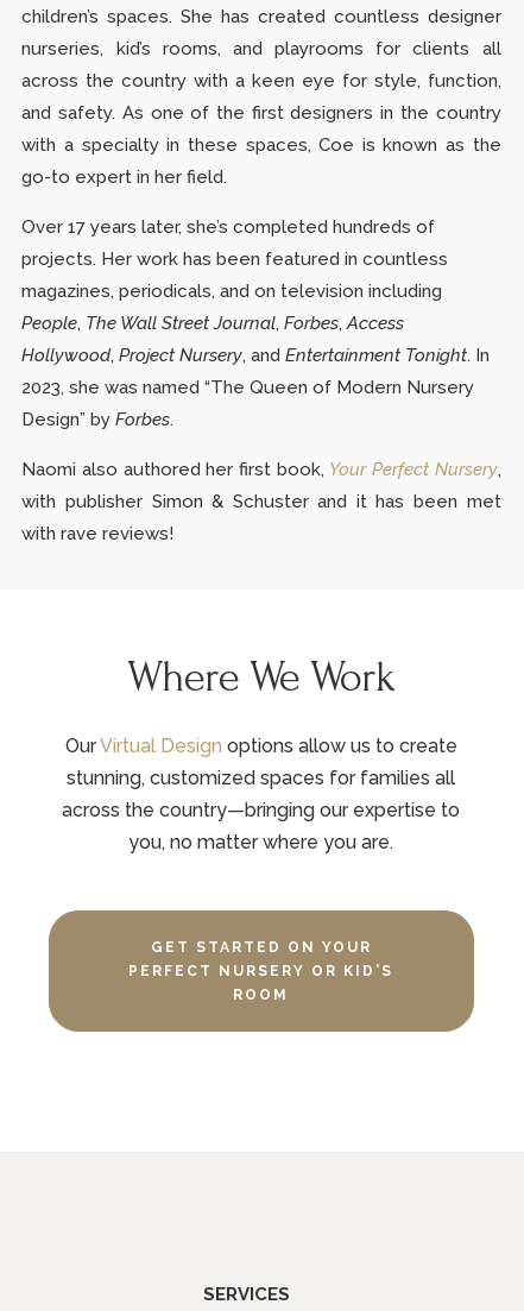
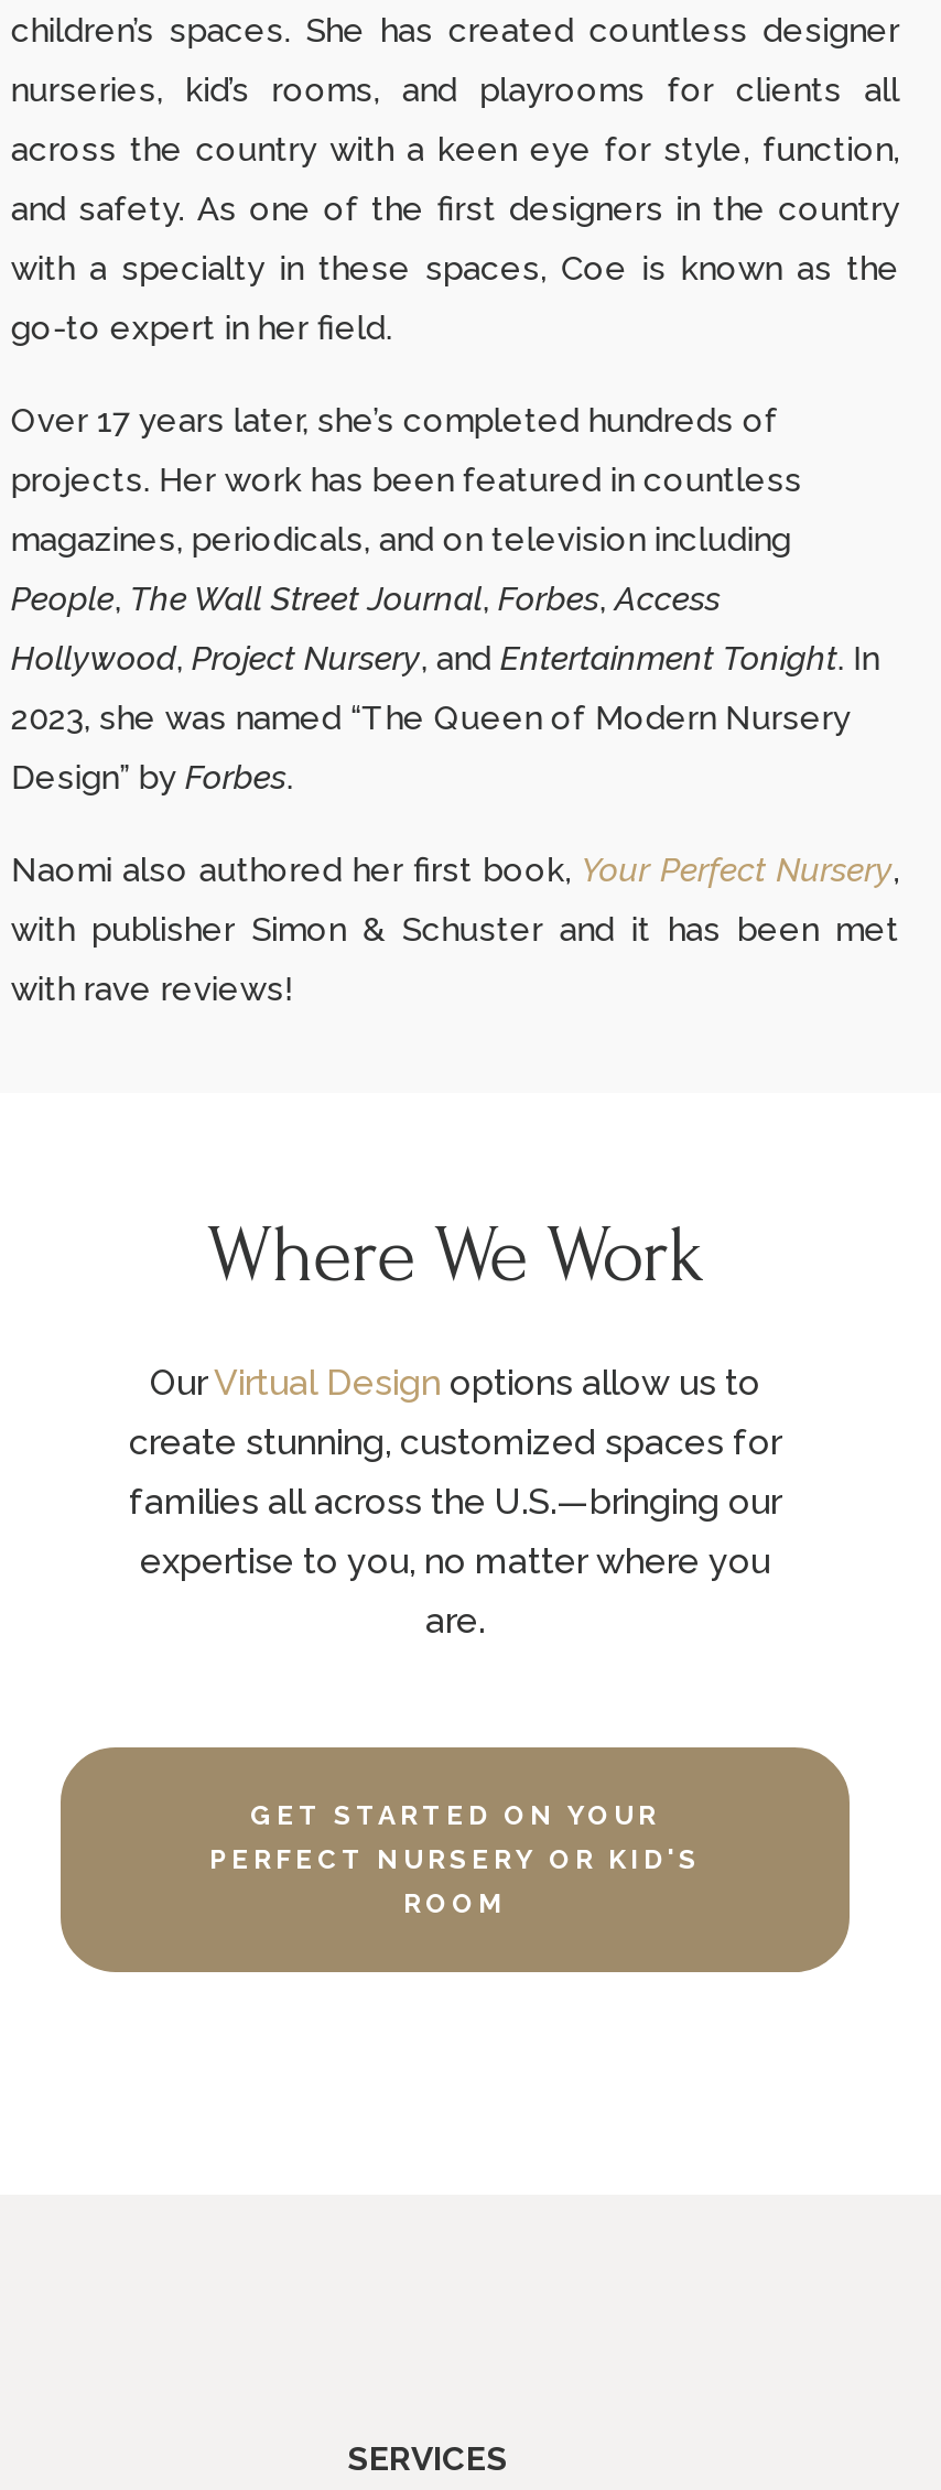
[62,735,460,854] Our Virtual Design options allow us to create | stunning, customized spaces for families all | across the country—bringing our expertise to | you, no matter where you are. -> [129,1363,781,1643] OurVirtual Design options allow us to | create stunning, customized spaces for | families all across the U.S.—bringing our | expertise to you, no matter where you | are.

